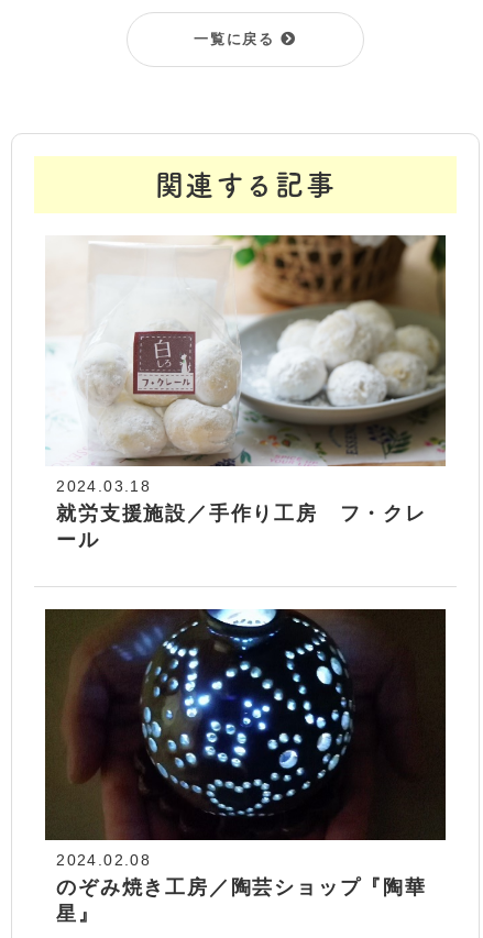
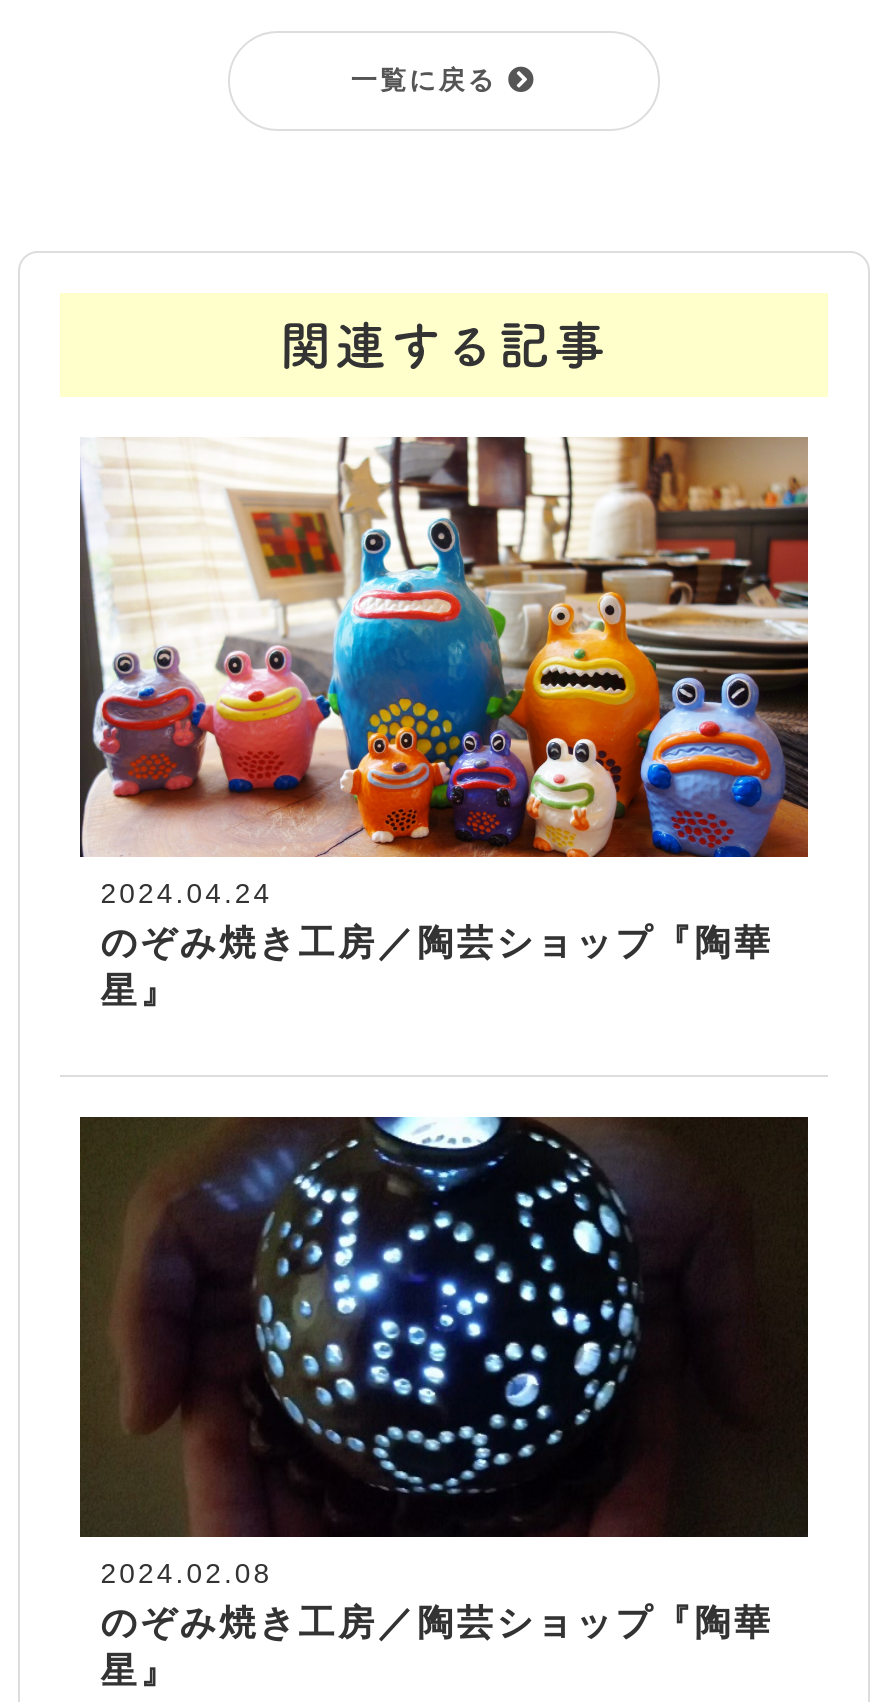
[45,234,447,550] [image] | 2024.03.18 | 就労支援施設／手作り工房 フ・クレ | ール -> [78,435,808,1010] [image] | 2024.04.24 | のぞみ焼き工房／陶芸ショップ『陶華 | 星』

